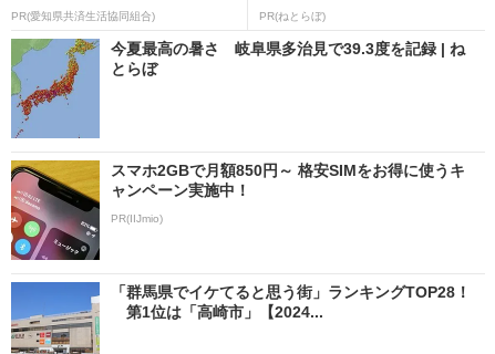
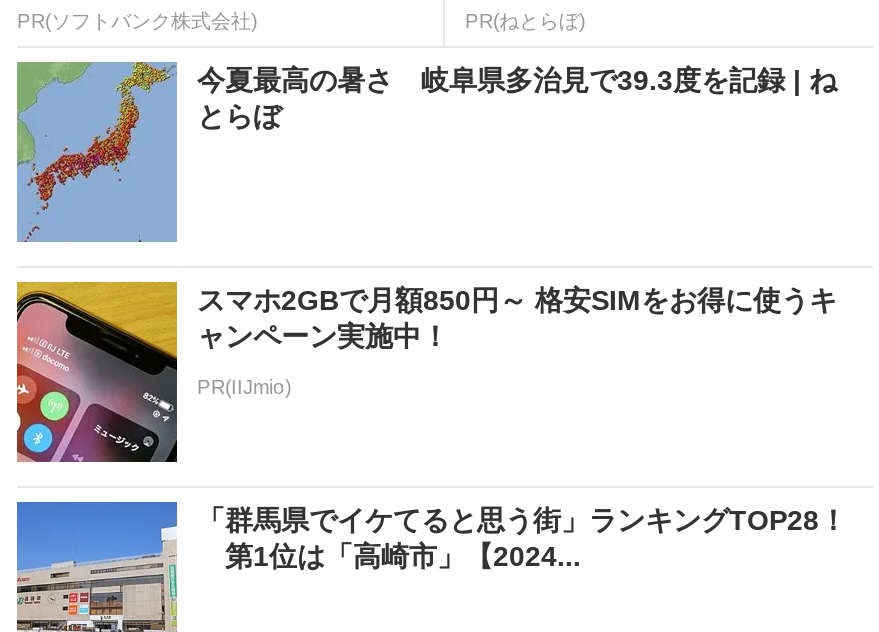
[11,10,155,22] PR(愛知県共済生活協同組合) -> [17,10,257,32] PR(ソフトバンク株式会社)

